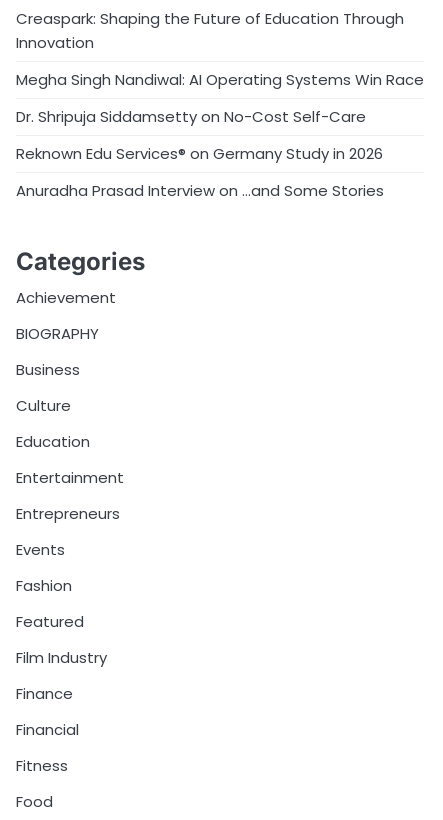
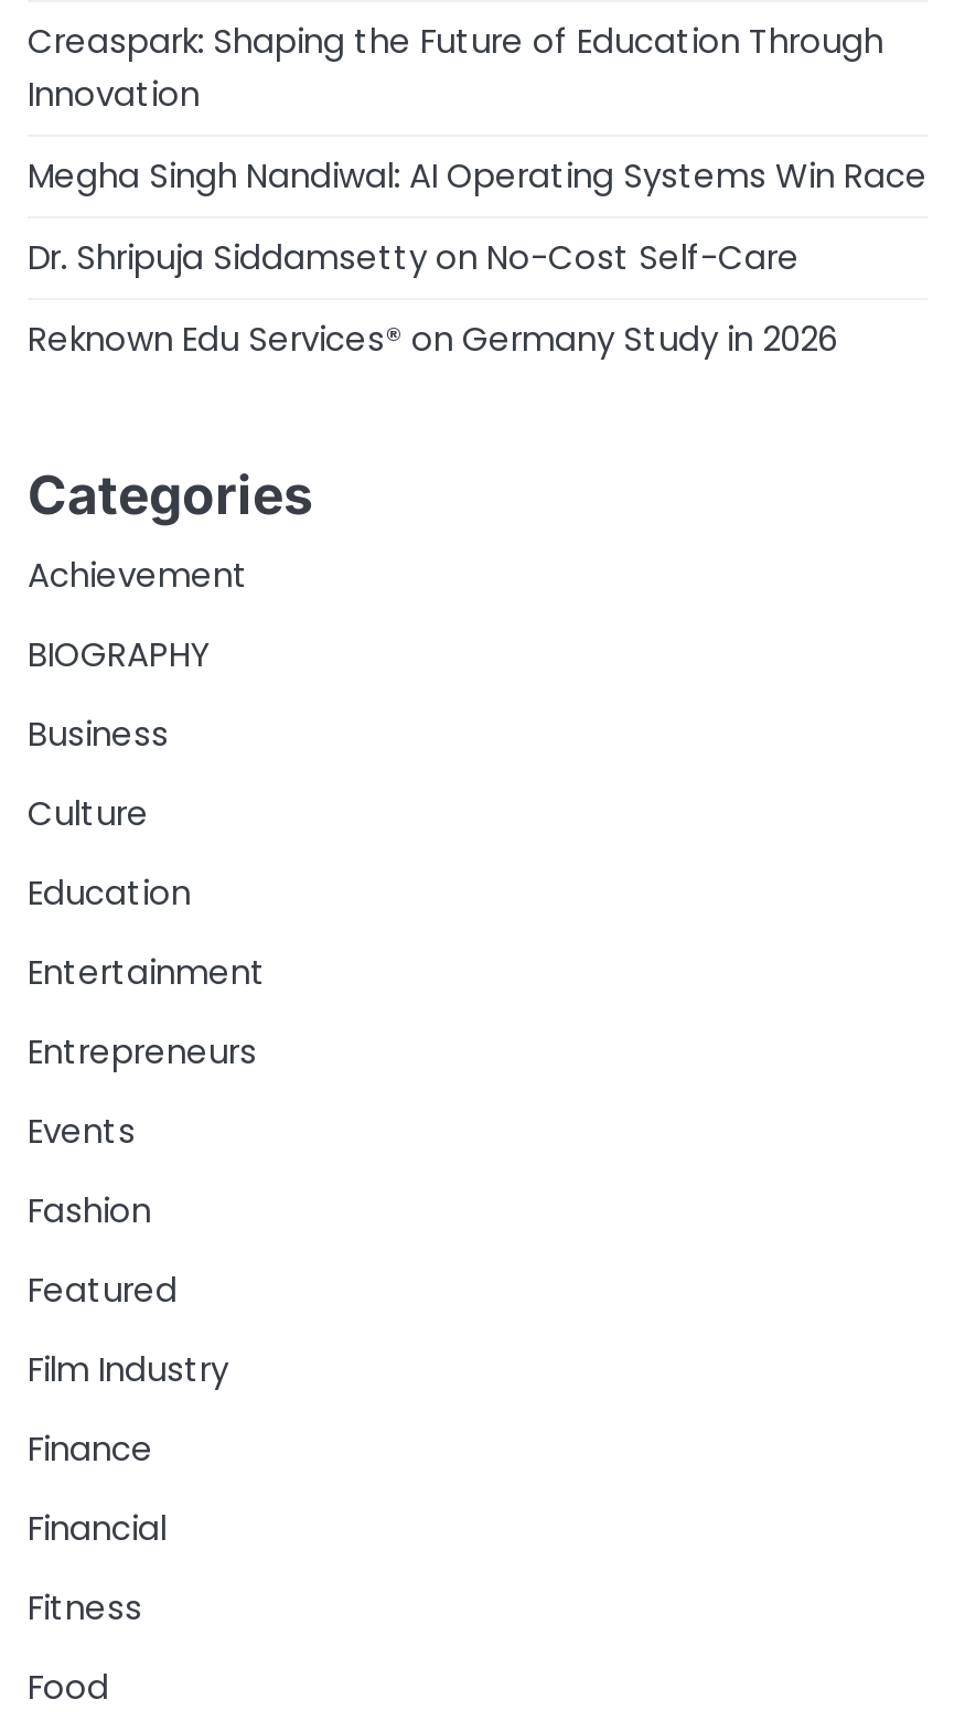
[16,180,384,201] Anuradha Prasad Interview on …and Some Stories -> none

